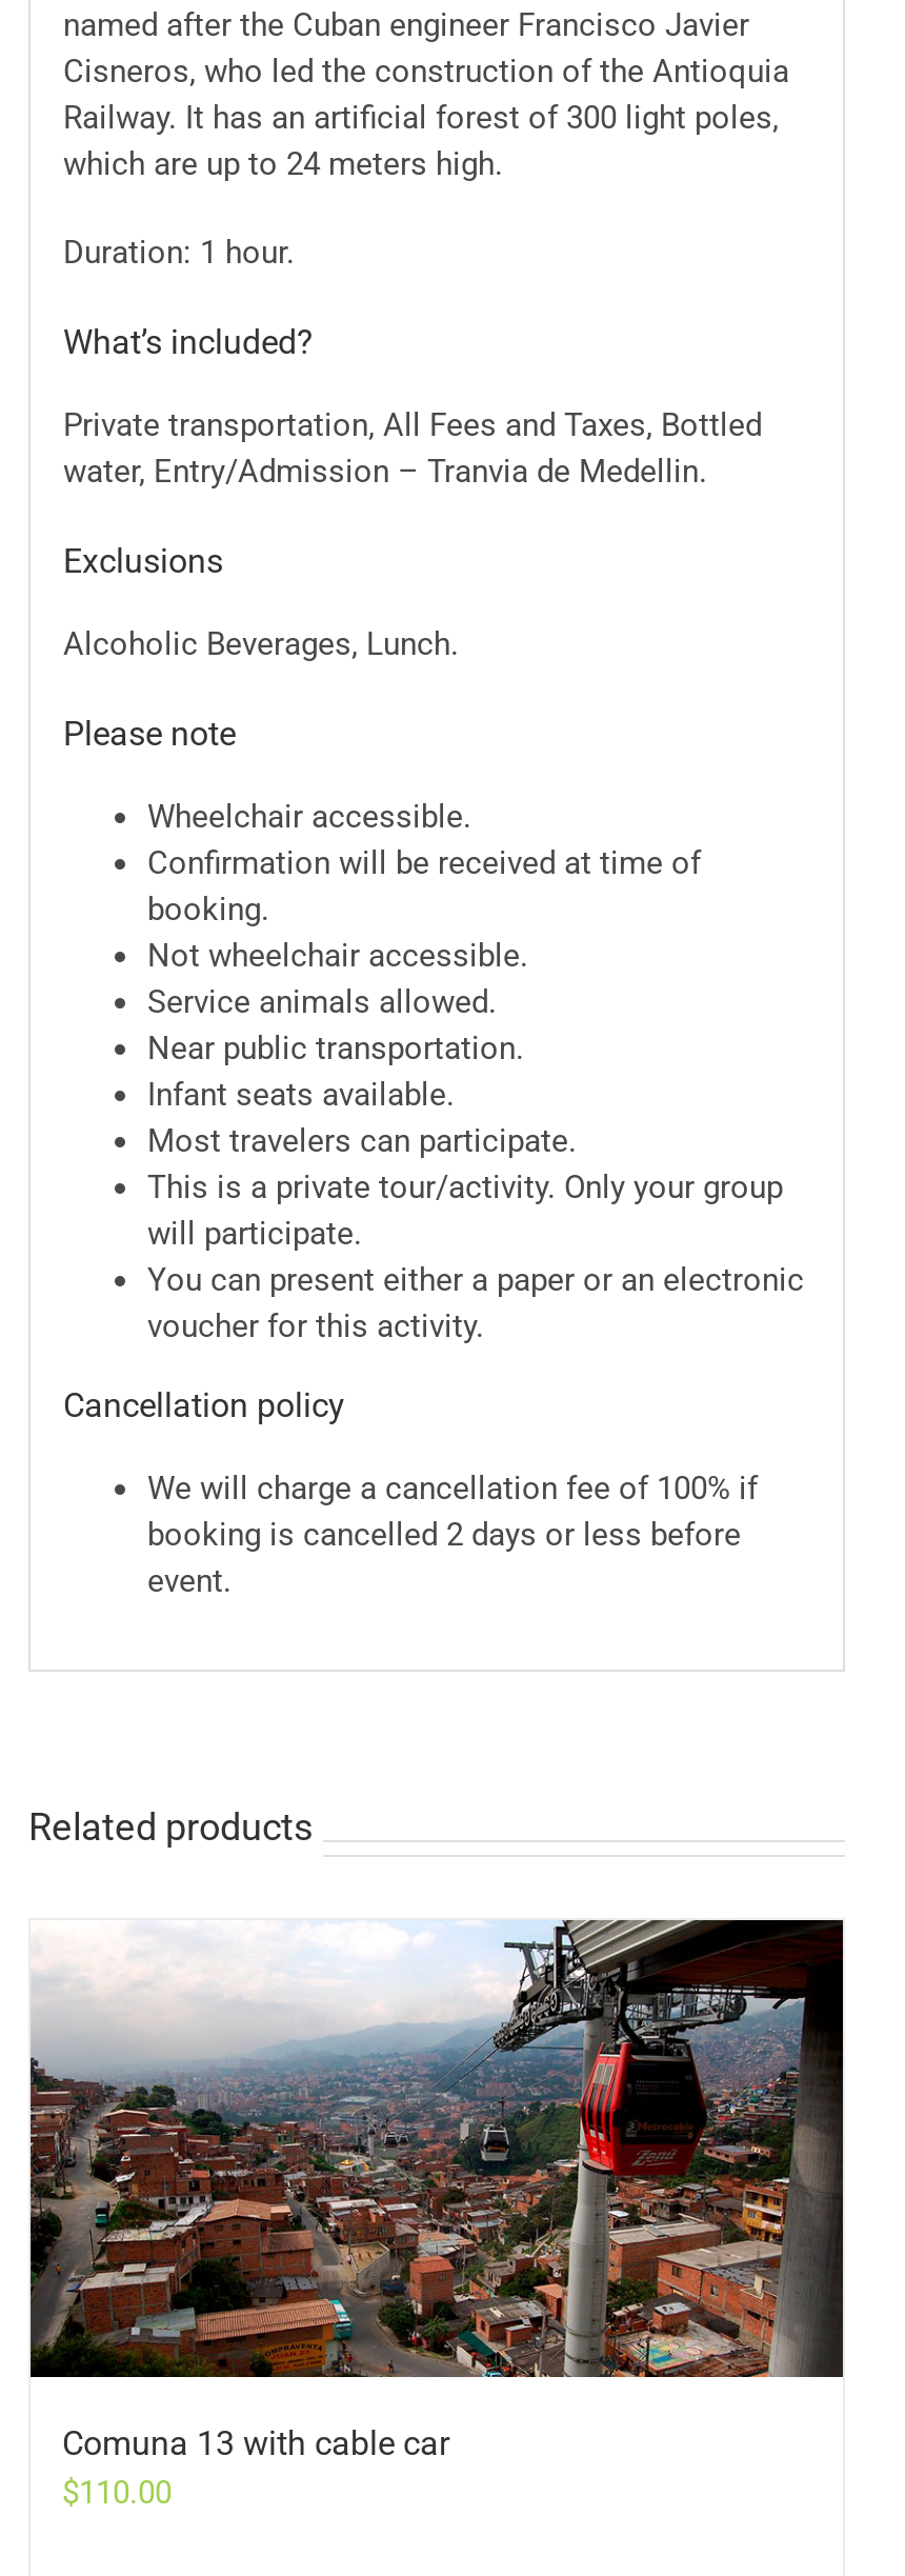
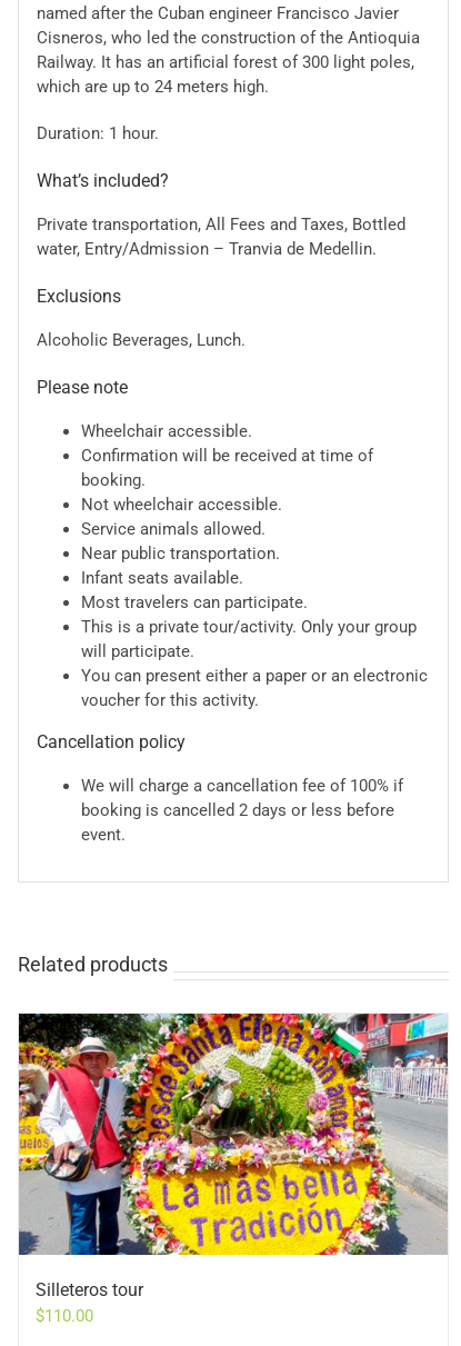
[28,1918,845,2464] [image] | Comuna 13 with cable car -> [18,1013,449,1301] [image] | Silleteros tour

